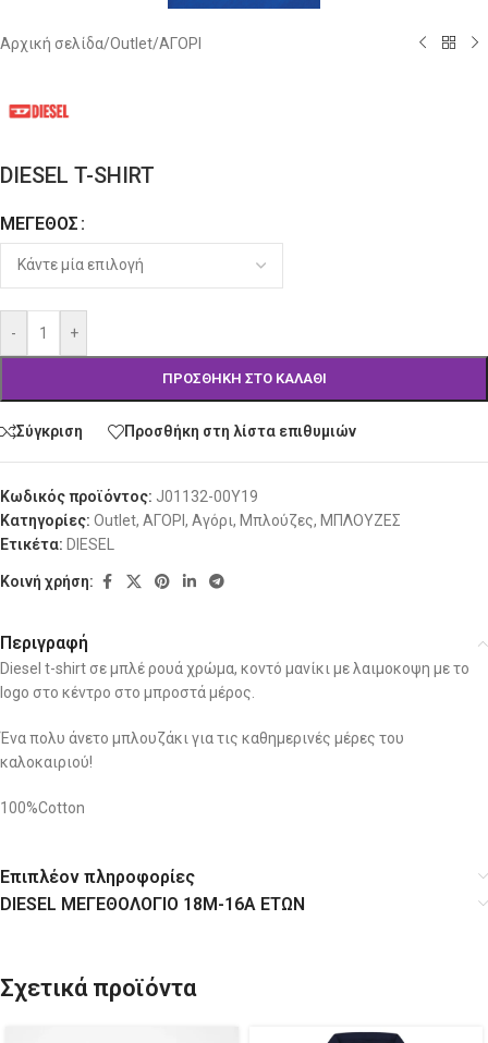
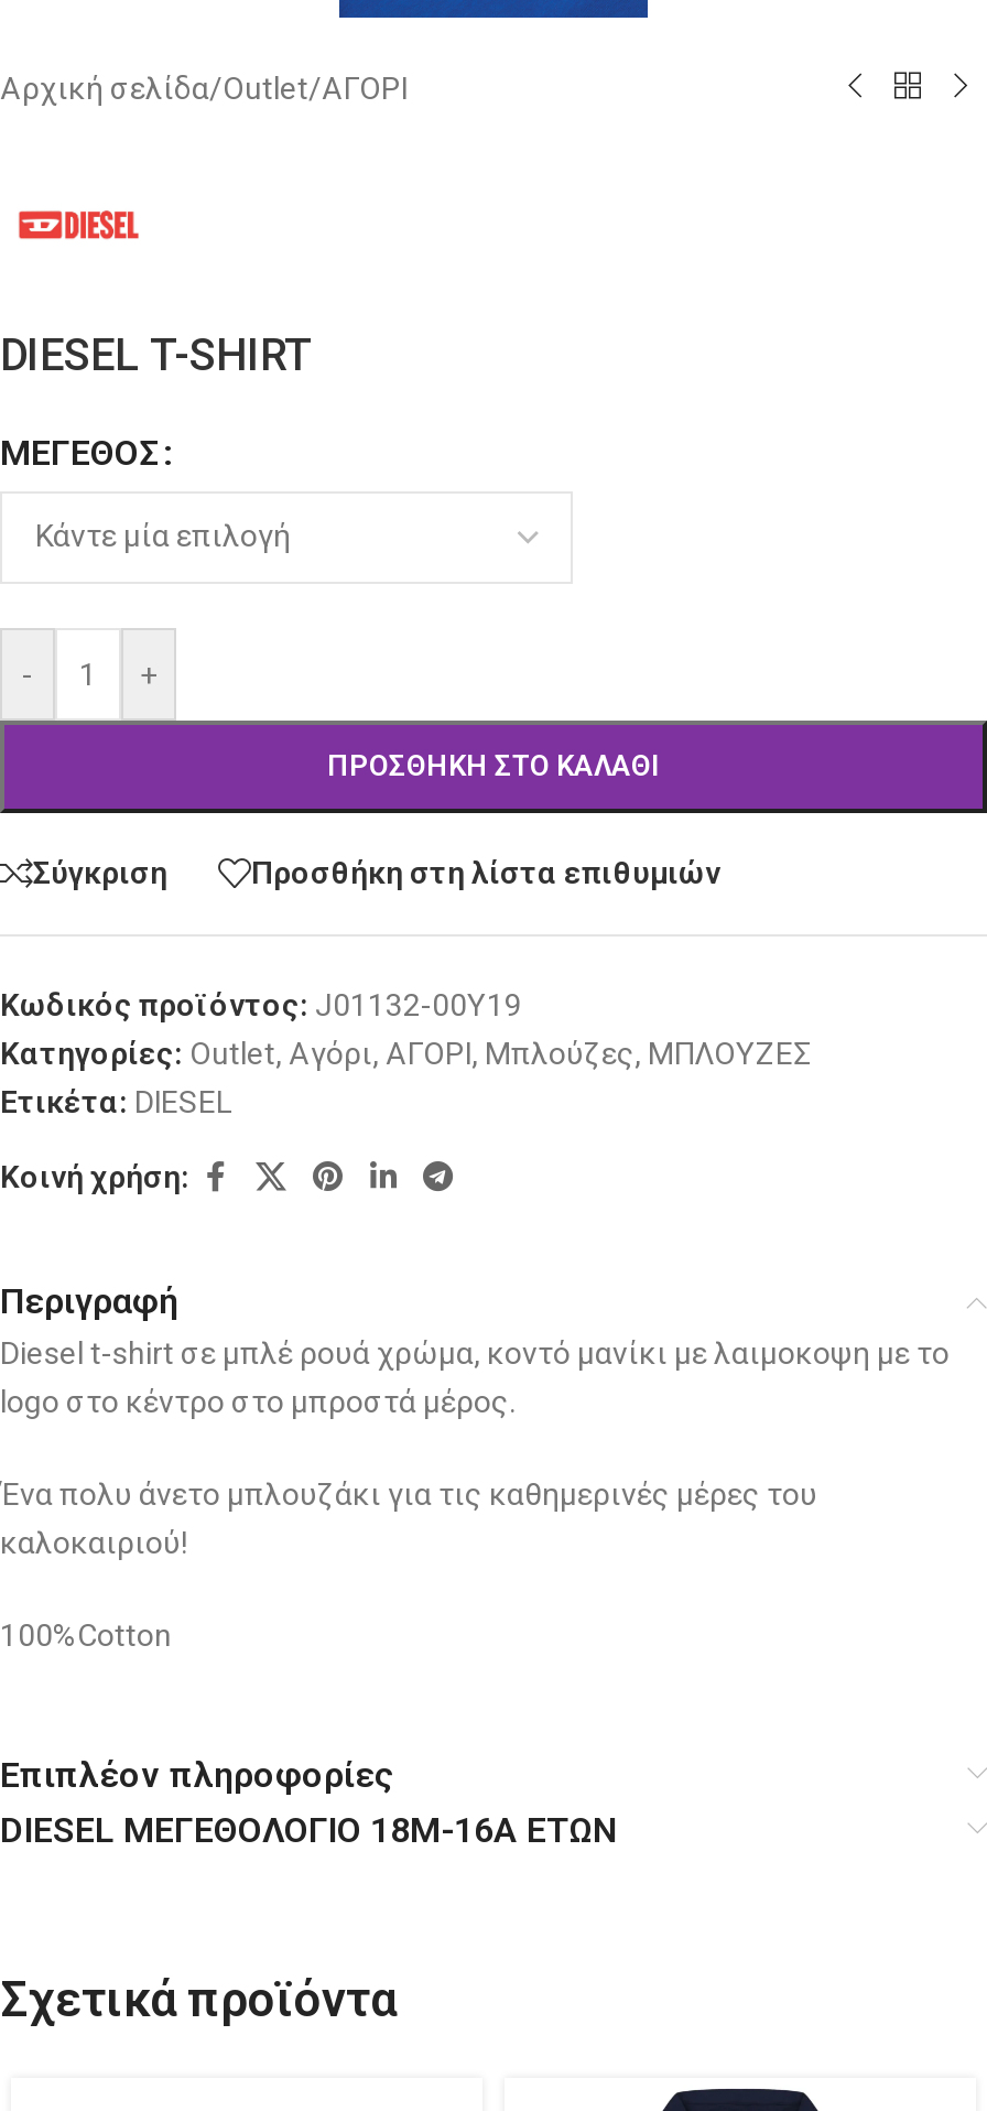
[0,512,401,529] Κατηγορίες: Outlet, ΑΓΟΡΙ, Αγόρι, Μπλούζες, ΜΠΛΟΥΖΕΣ -> [0,1035,811,1071] Κατηγορίες: Outlet, Αγόρι, ΑΓΟΡΙ, Μπλούζες, ΜΠΛΟΥΖΕΣ

